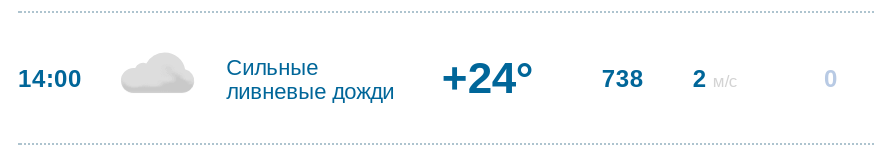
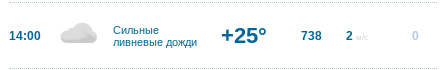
[226,52,534,102] ливневые дожди +24° -> [113,22,267,47] ливневые дожди +25°

